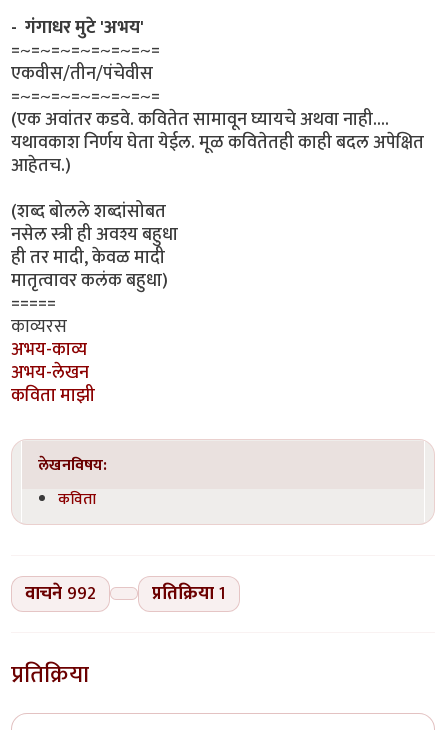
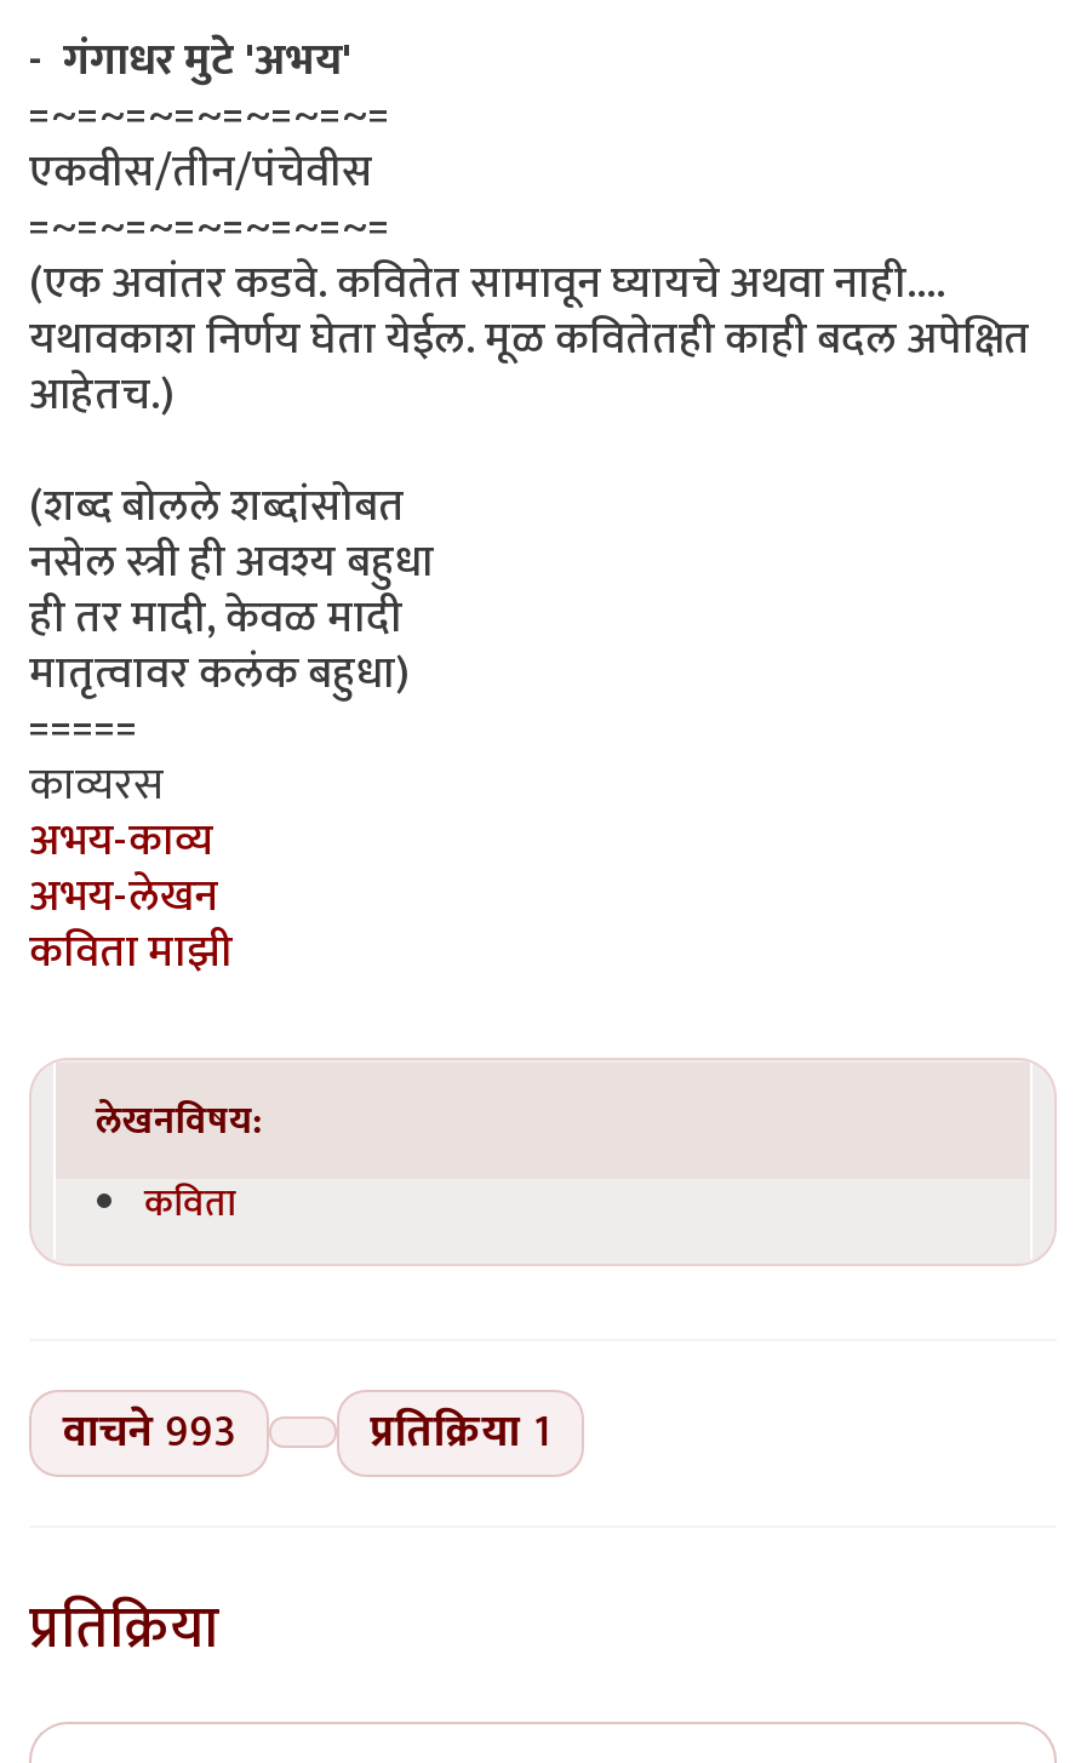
[25,578,96,609] वाचने 992 -> [63,1395,236,1470] वाचने 993

